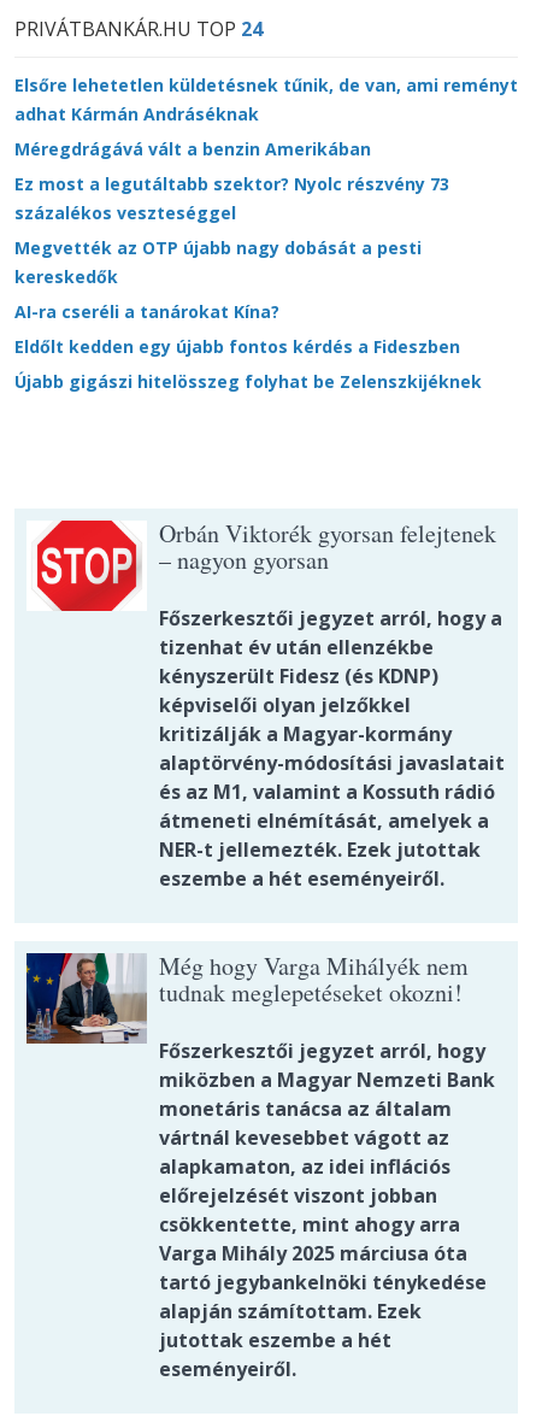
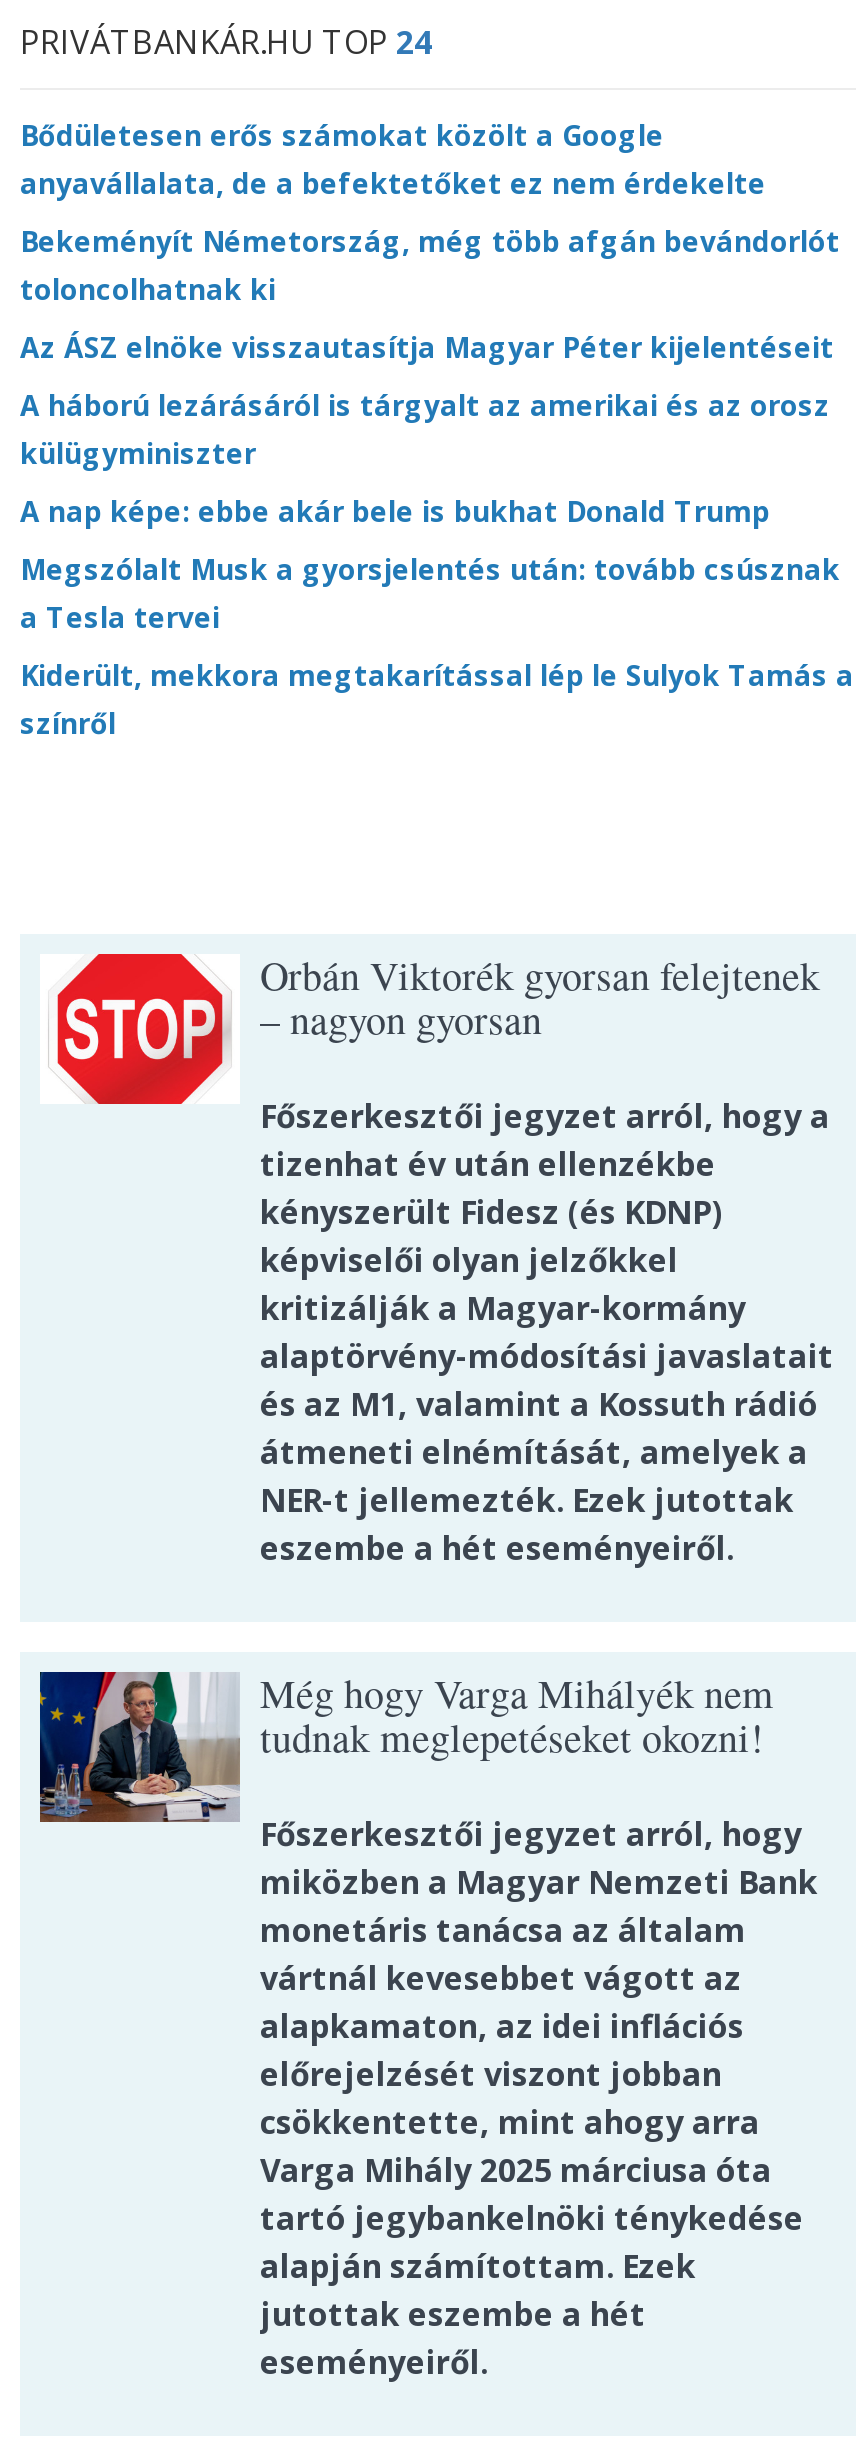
[14,73,518,125] Elsőre lehetetlen küldetésnek tűnik, de van, ami reményt | adhat Kármán Andráséknak -> [20,116,766,202] Bődületesen erős számokat közölt a Google | anyavállalata, de a befektetőket ez nem érdekelte
[14,137,371,160] Méregdrágává vált a benzin Amerikában -> [20,222,840,308] Bekeményít Németország, még több afgán bevándorlót | toloncolhatnak ki
[14,172,449,224] Ez most a legutáltabb szektor? Nyolc részvény 73 | százalékos veszteséggel -> [20,328,834,366] Az ÁSZ elnöke visszautasítja Magyar Péter kijelentéseit
[14,236,422,288] Megvették az OTP újabb nagy dobását a pesti | kereskedők -> [20,386,830,472] A háború lezárásáról is tárgyalt az amerikai és az orosz | külügyminiszter
[14,300,279,323] AI-ra cseréli a tanárokat Kína? -> [20,492,770,530] A nap képe: ebbe akár bele is bukhat Donald Trump
[14,335,460,358] Eldőlt kedden egy újabb fontos kérdés a Fideszben -> [20,550,840,636] Megszólalt Musk a gyorsjelentés után: tovább csúsznak | a Tesla tervei
[14,370,482,393] Újabb gigászi hitelösszeg folyhat be Zelenszkijéknek -> [20,656,854,742] Kiderült, mekkora megtakarítással lép le Sulyok Tamás a | színről

